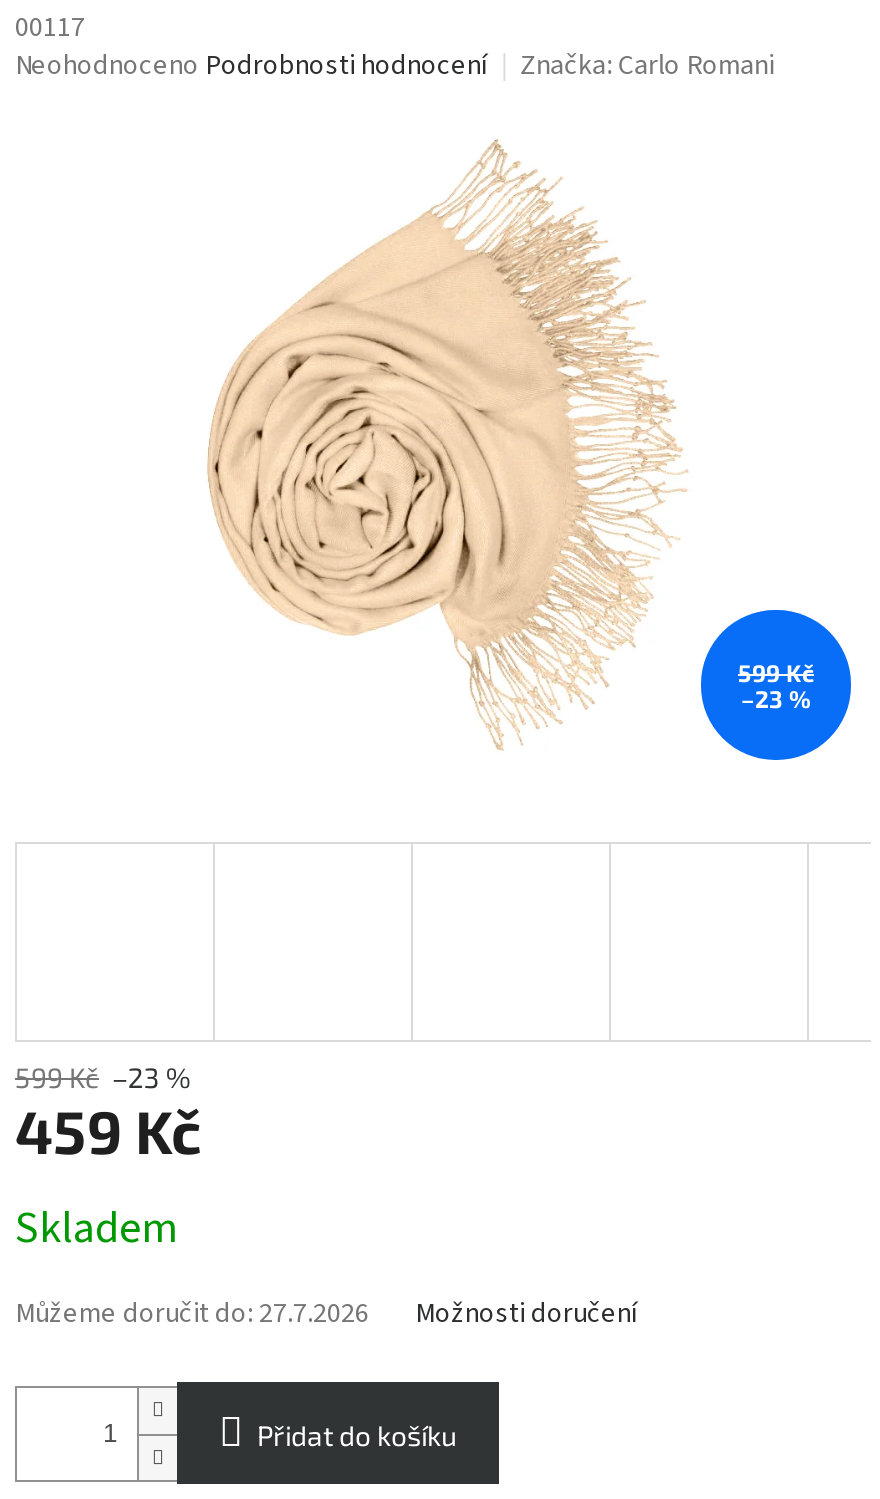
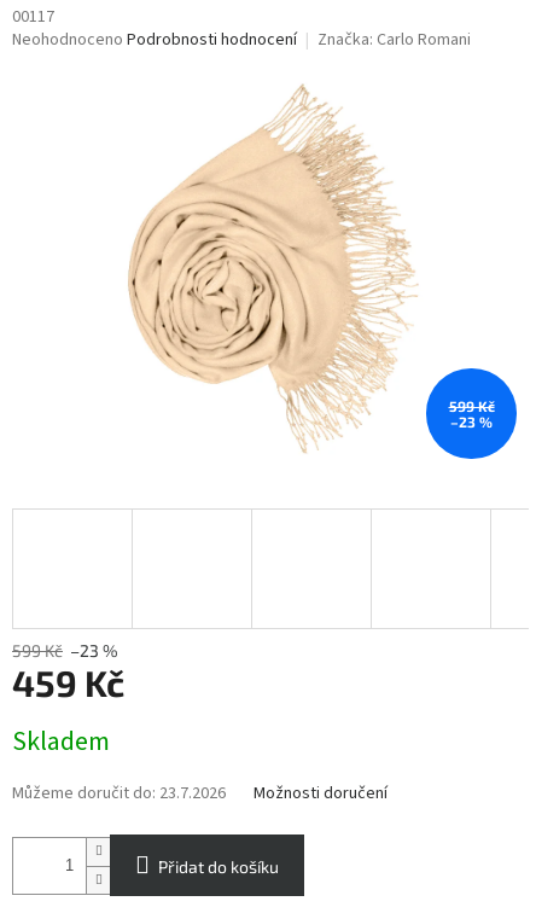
[15,1295,369,1335] Můžeme doručit do: 27.7.2026 -> [12,782,226,806] Můžeme doručit do: 23.7.2026

